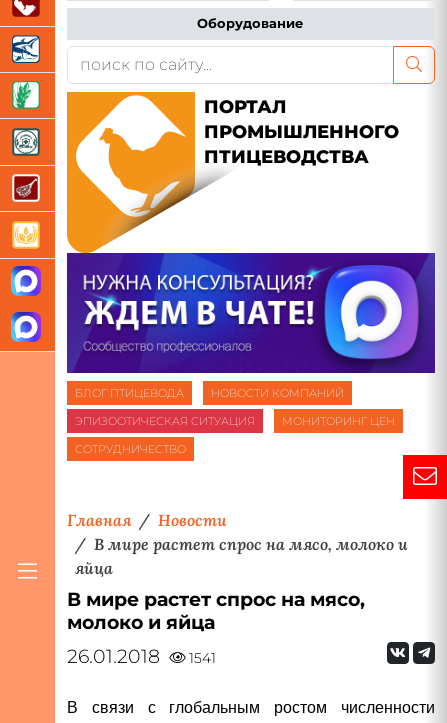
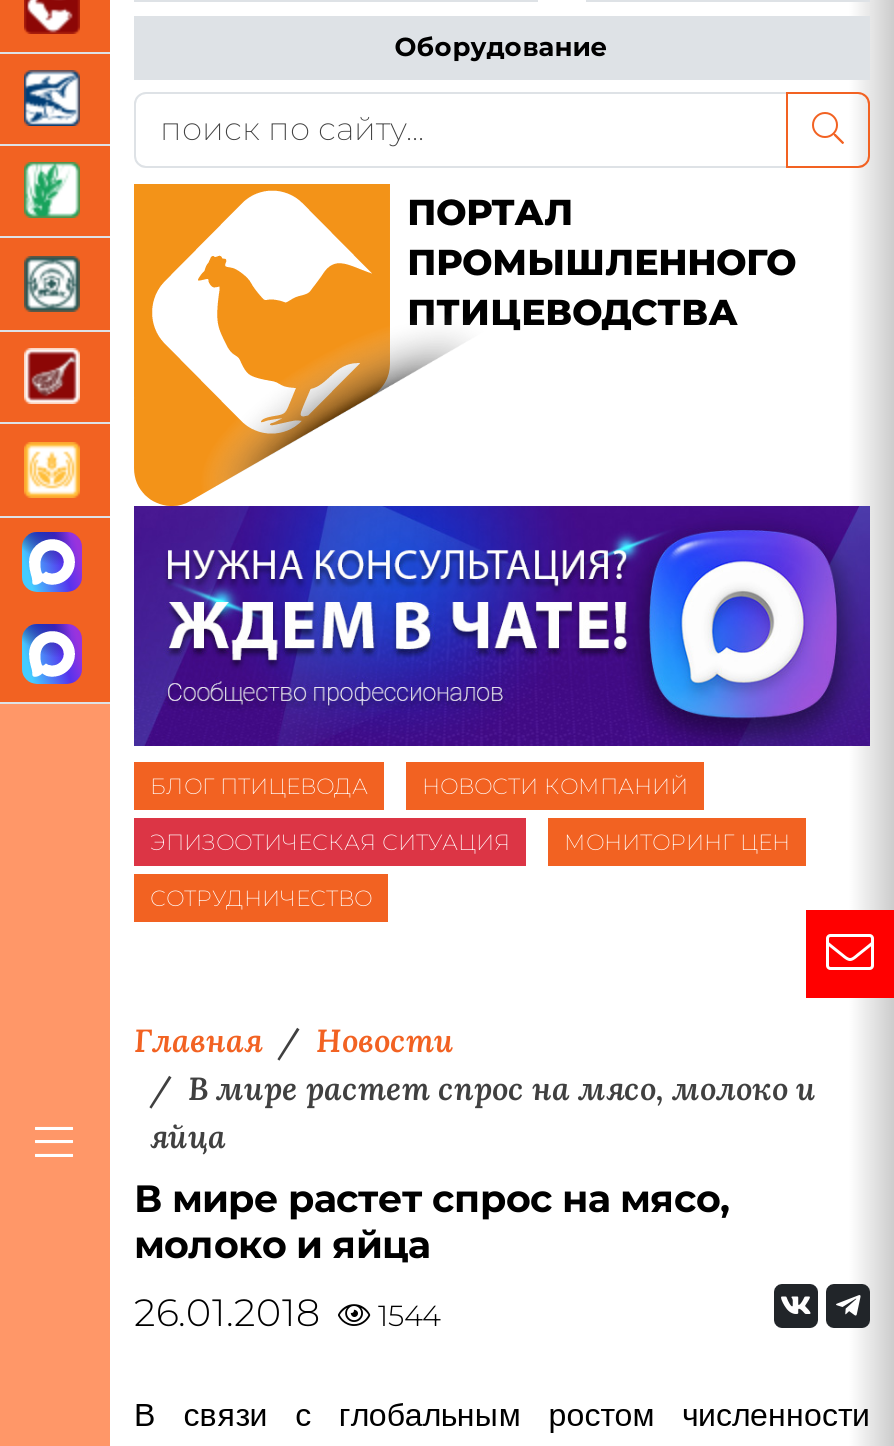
[67,644,216,668] 26.01.2018 1541 -> [134,1288,440,1336] 26.01.2018 1544

